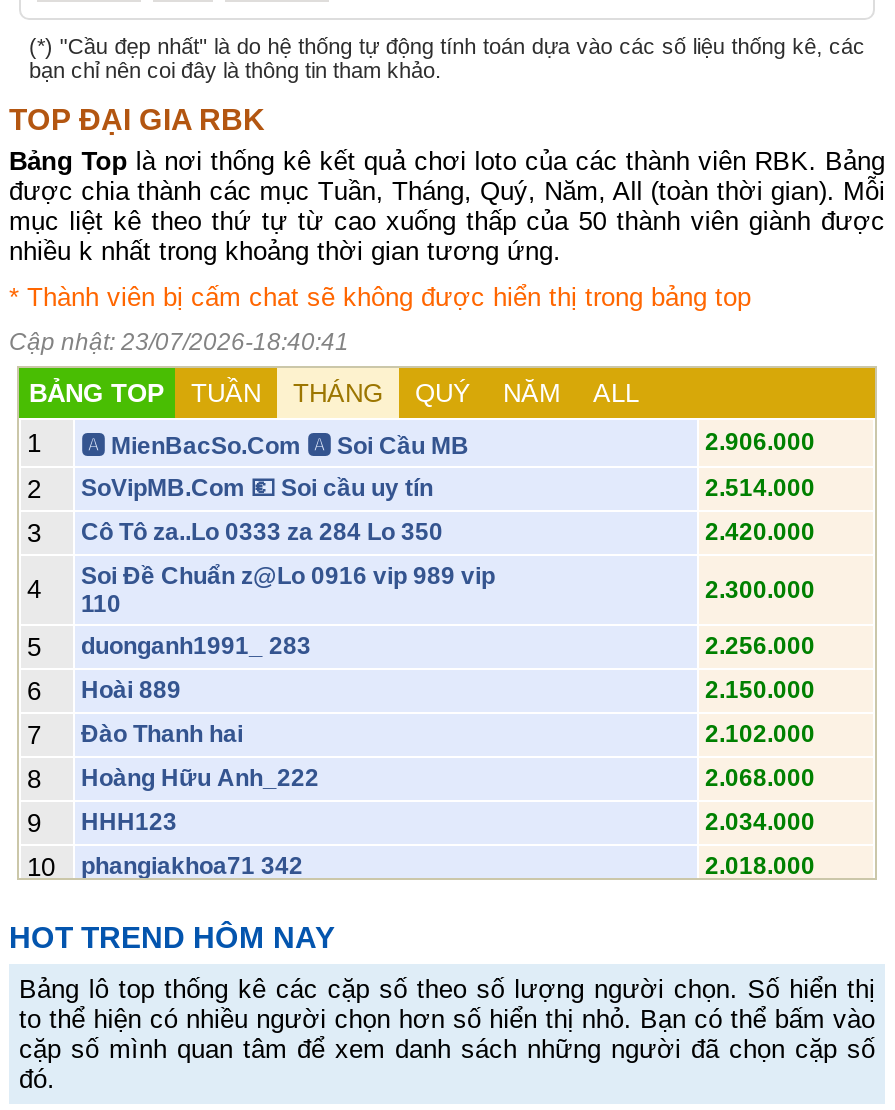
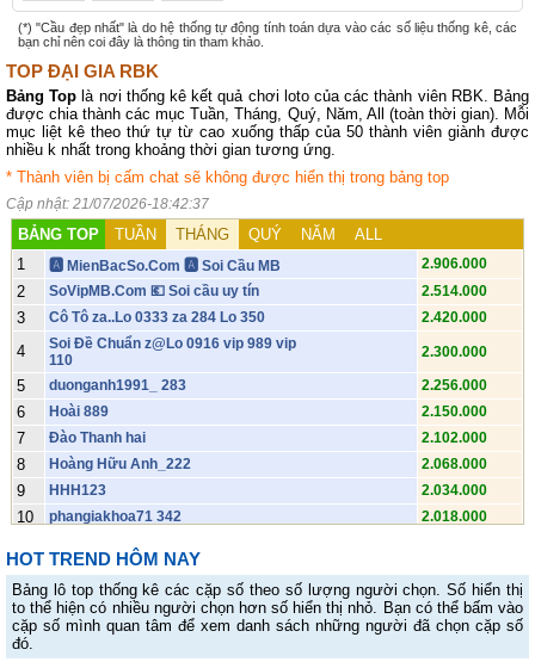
[9,328,349,356] Cập nhật: 23/07/2026-18:40:41 -> [6,196,209,212] Cập nhật: 21/07/2026-18:42:37

